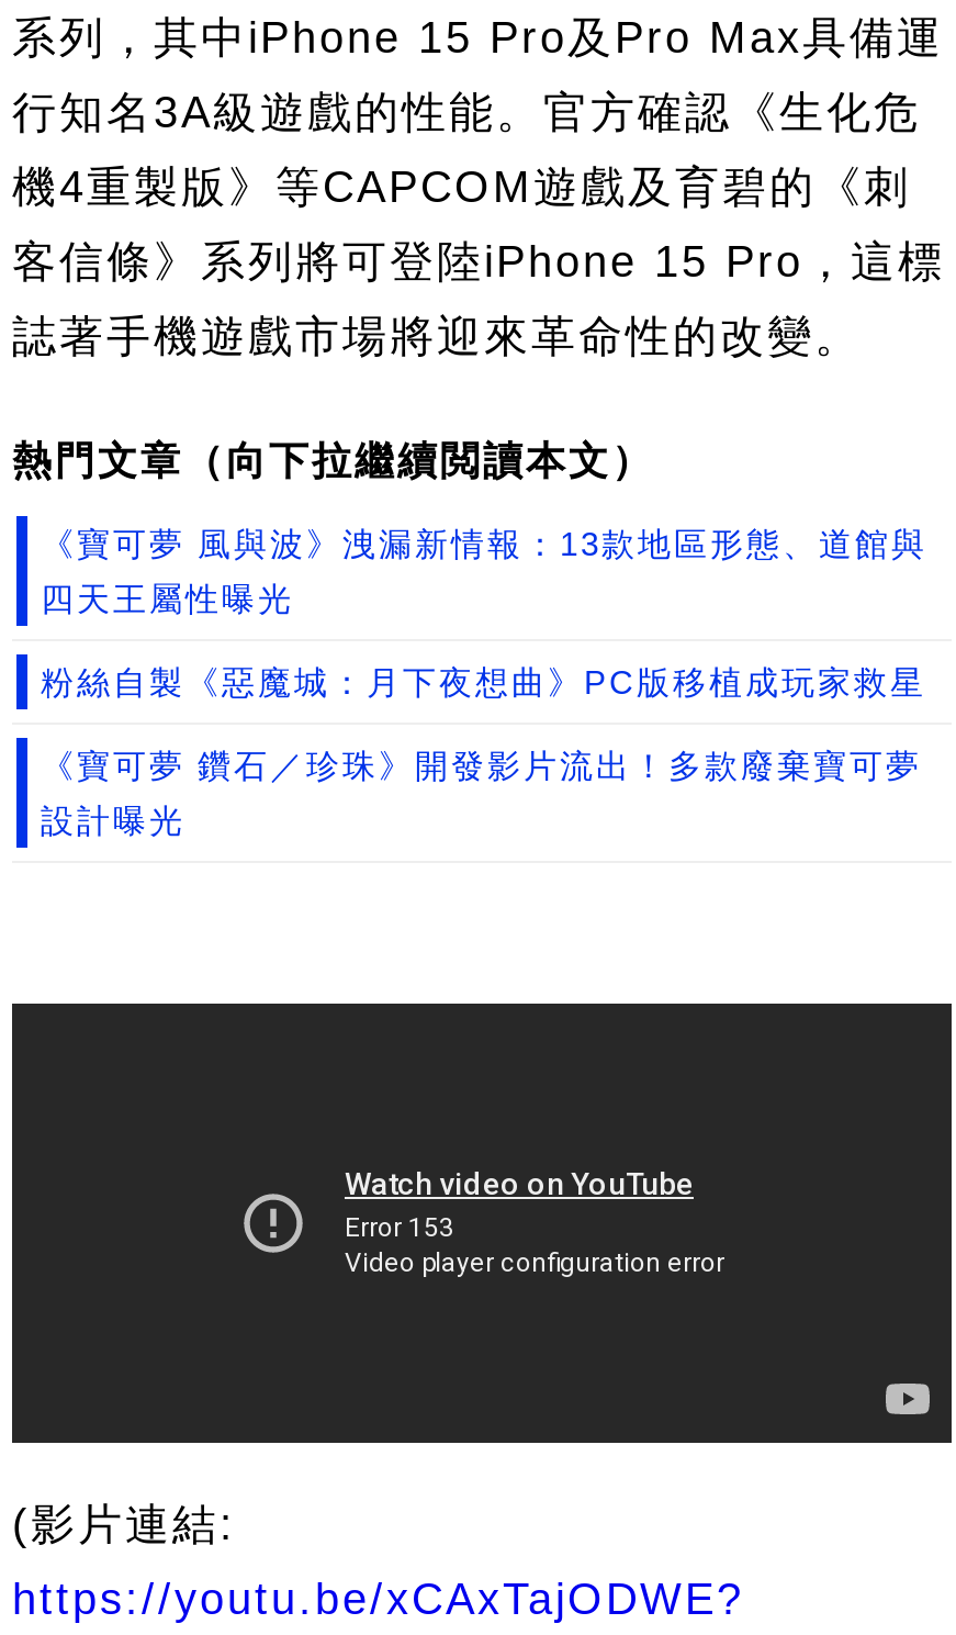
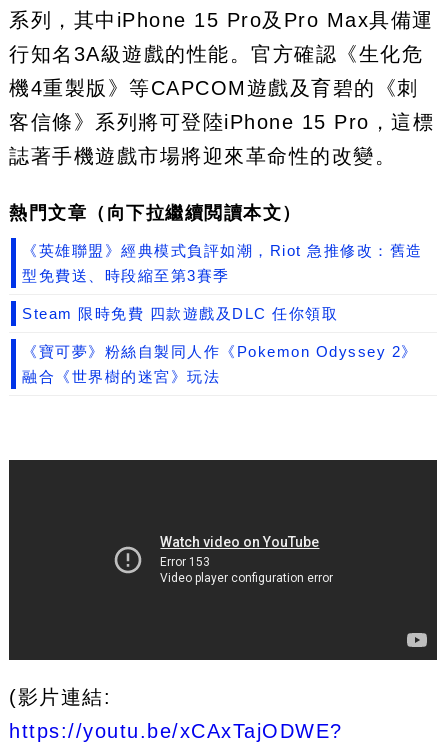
[41,525,927,562] 《寶可夢 風與波》洩漏新情報：13款地區形態、道館與 -> [22,242,422,259] 《英雄聯盟》經典模式負評如潮，Riot 急推修改：舊造
[41,580,294,617] 四天王屬性曝光 -> [22,267,229,284] 型免費送、時段縮至第3賽季
[41,663,926,701] 粉絲自製《惡魔城：月下夜想曲》PC版移植成玩家救星 -> [22,305,338,322] Steam 限時免費 四款遊戲及DLC 任你領取
[41,747,922,784] 《寶可夢 鑽石／珍珠》開發影片流出！多款廢棄寶可夢 -> [22,343,417,360] 《寶可夢》粉絲自製同人作《Pokemon Odyssey 2》
[41,802,185,839] 設計曝光 -> [22,368,220,385] 融合《世界樹的迷宮》玩法

